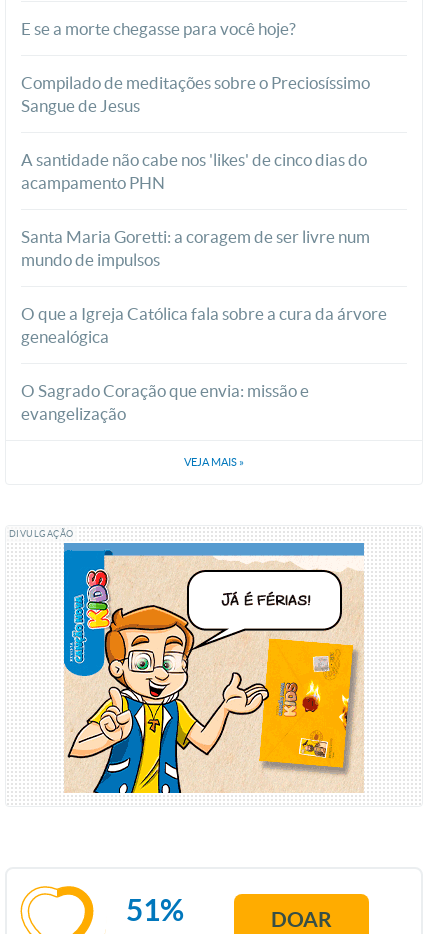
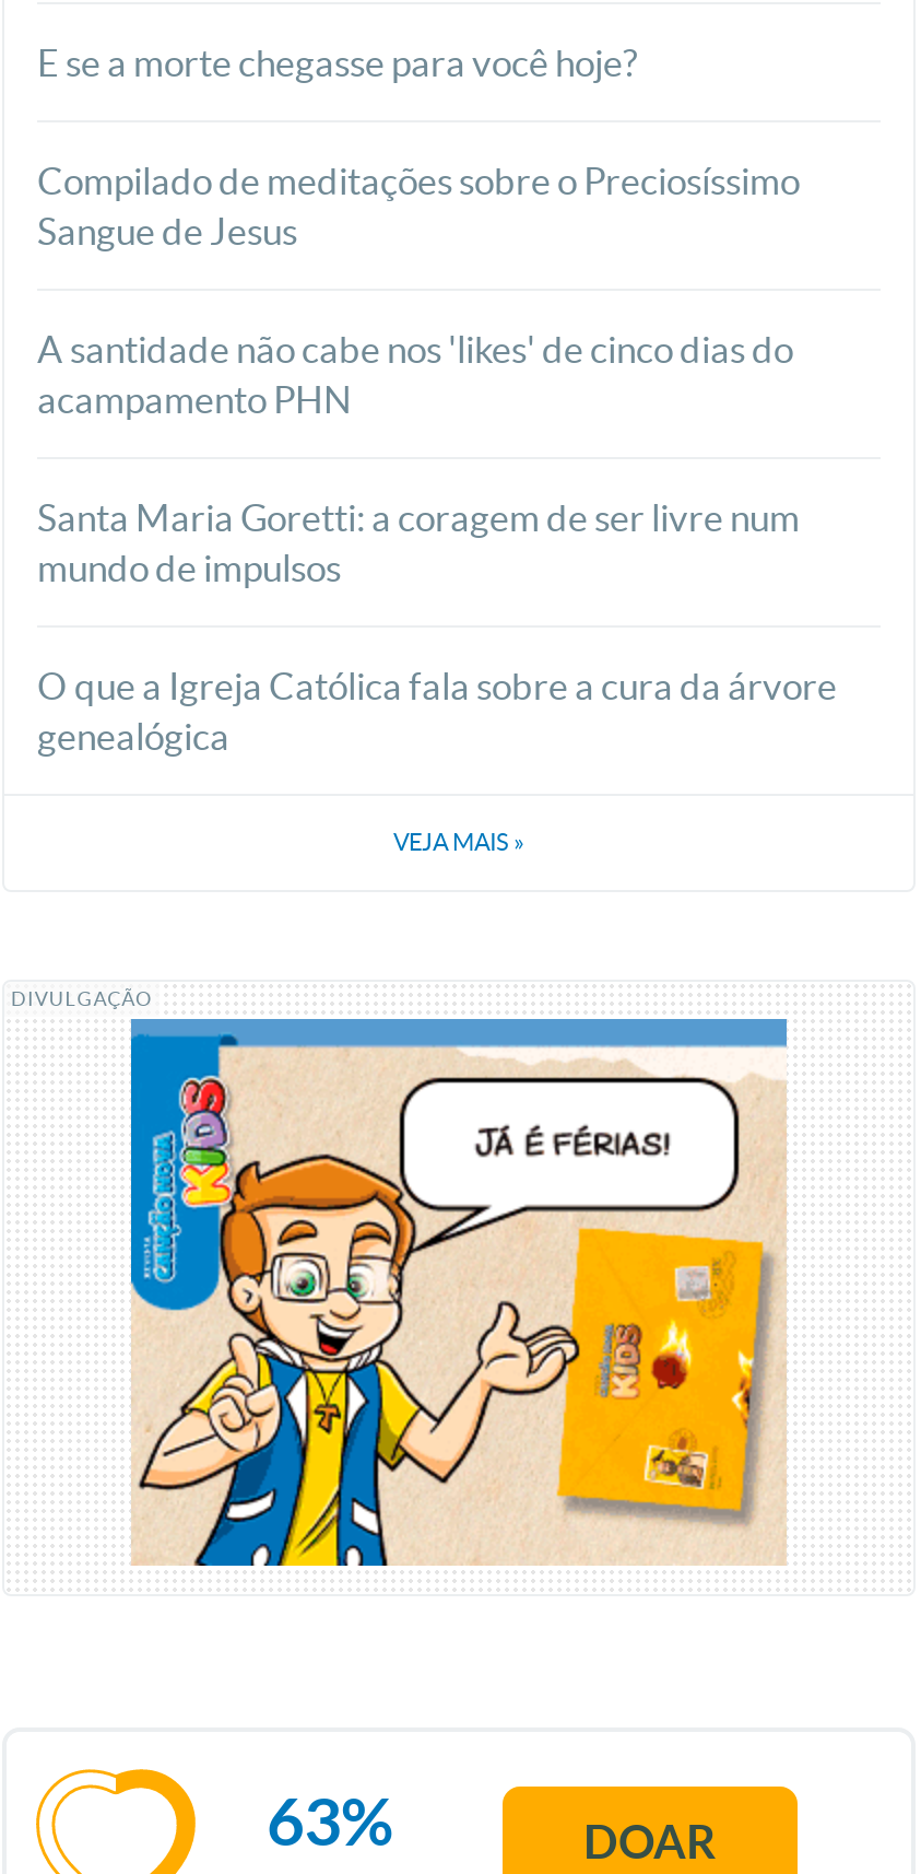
[21,381,309,423] O Sagrado Coração que envia: missão e | evangelização -> none
[126,891,184,927] 51% -> [267,1780,393,1859] 63%

